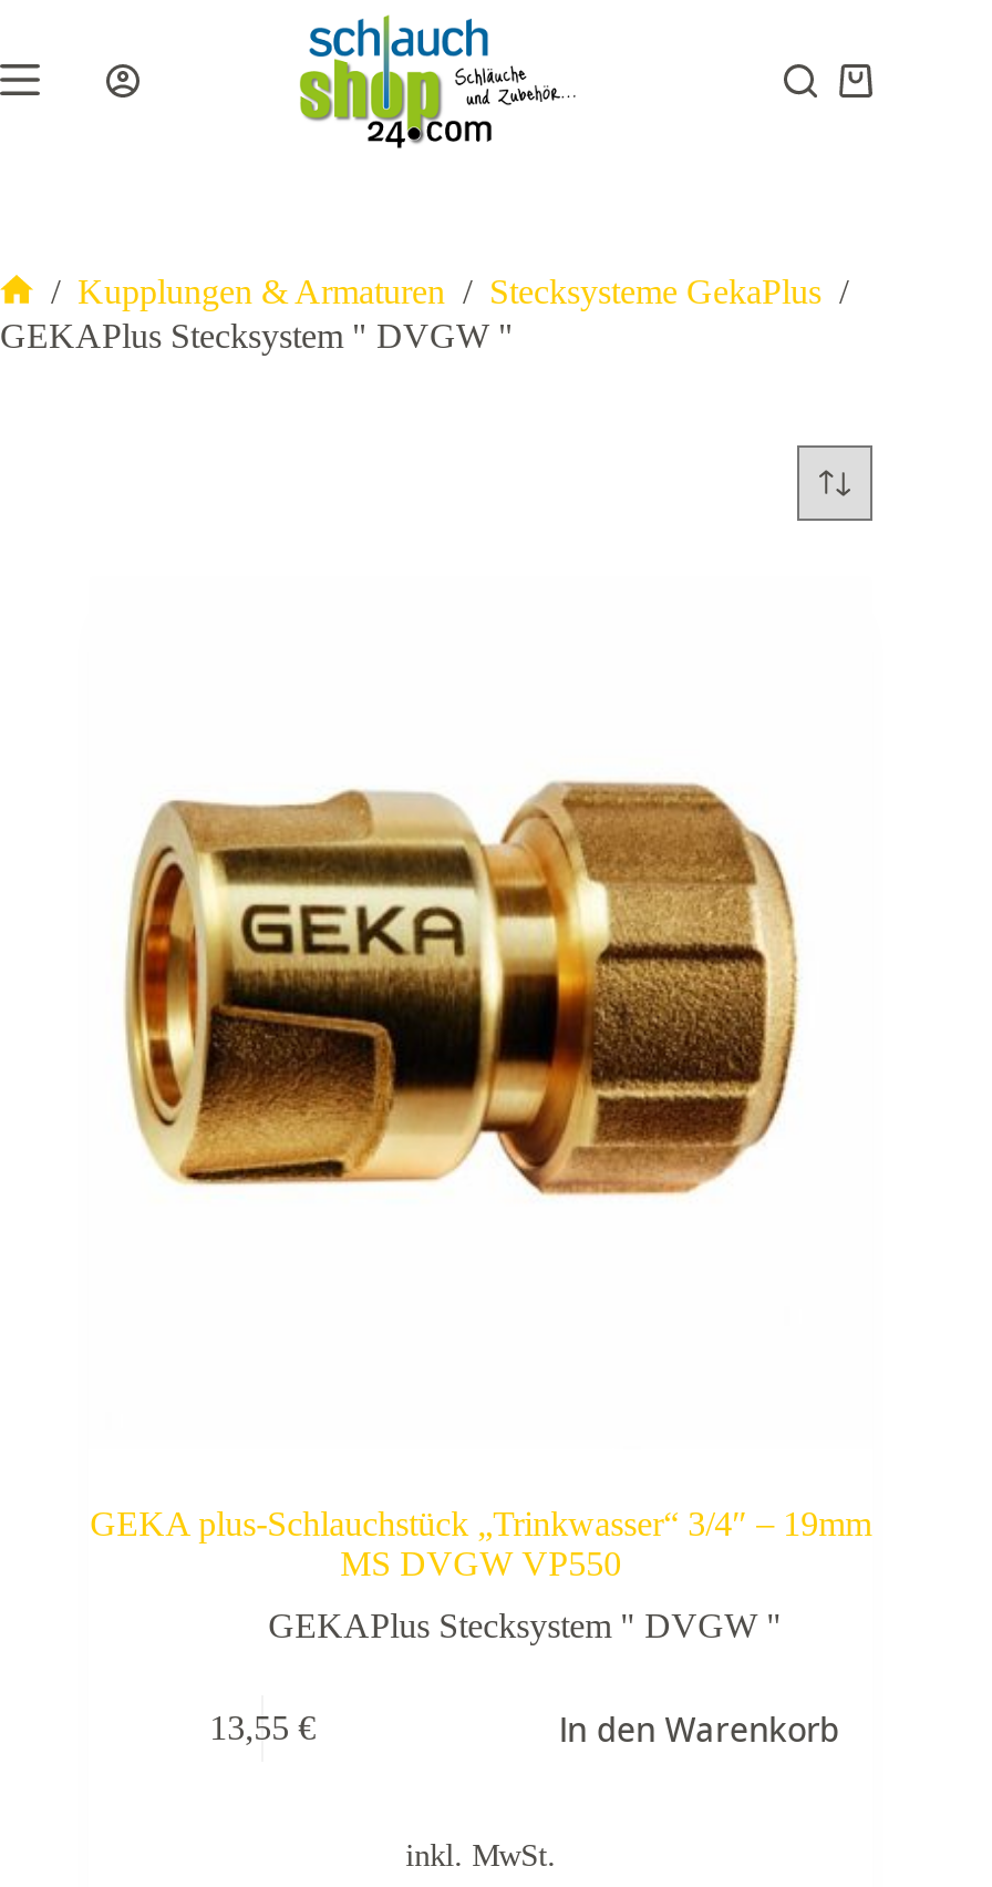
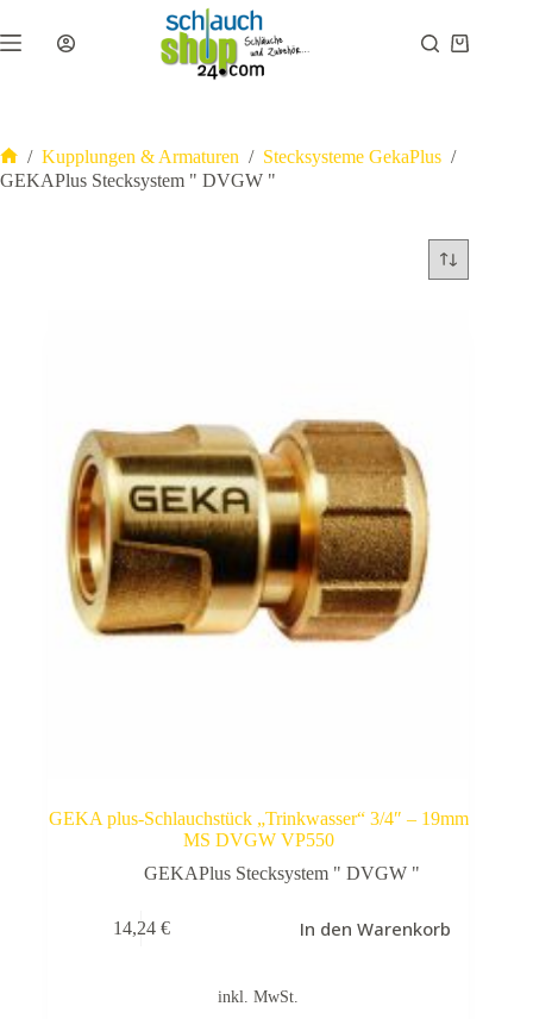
[209,1709,316,1747] 13,55 € -> [113,918,170,939] 14,24 €

